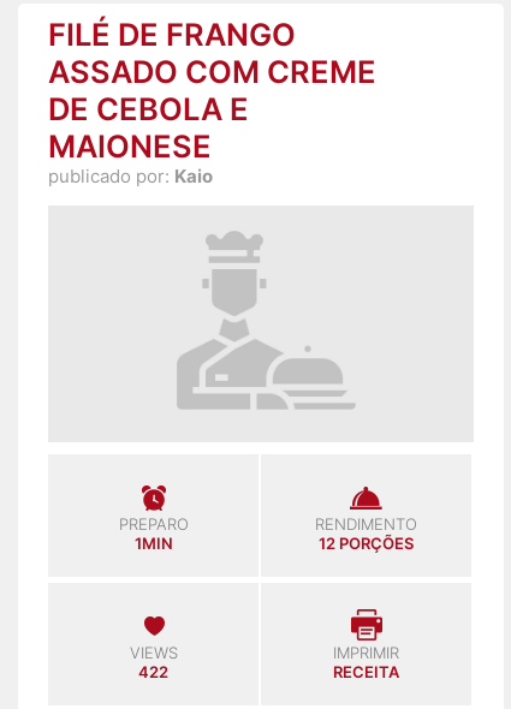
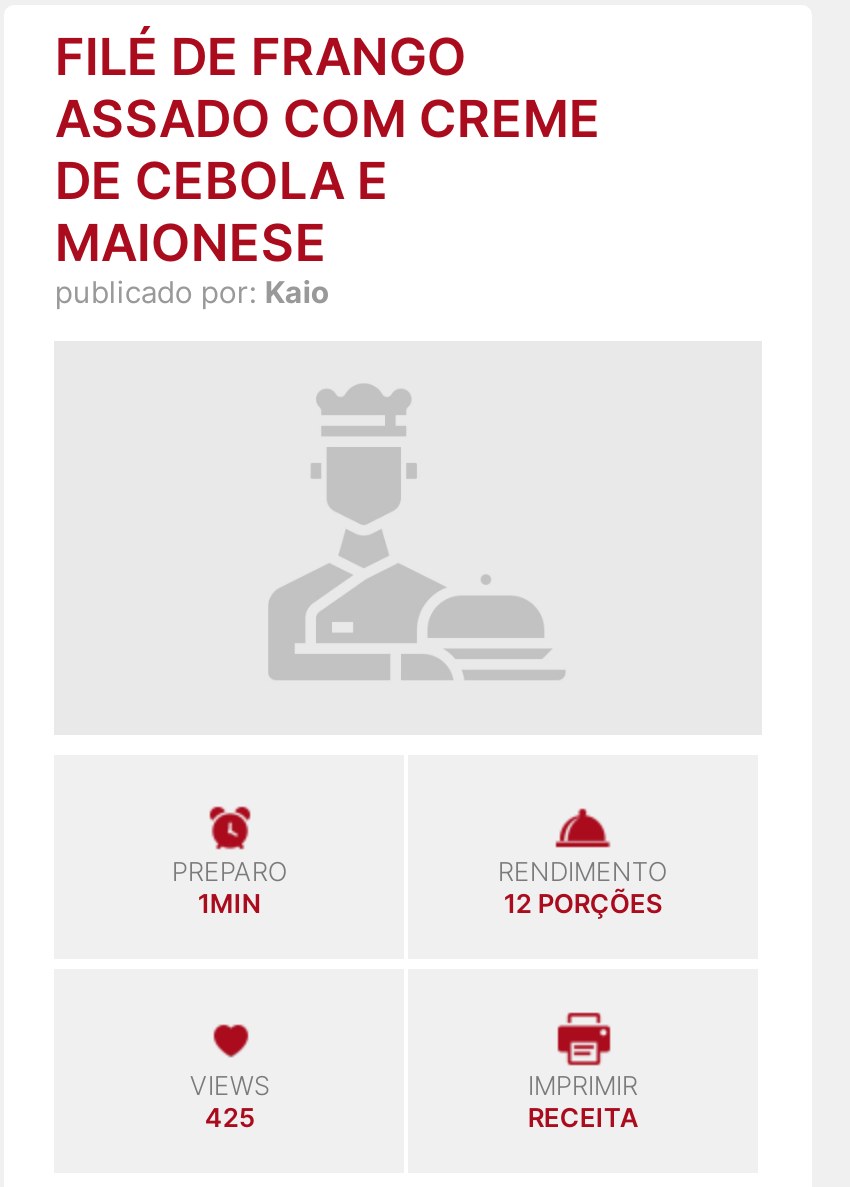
[139,662,169,681] 422 -> [205,1100,255,1132] 425

